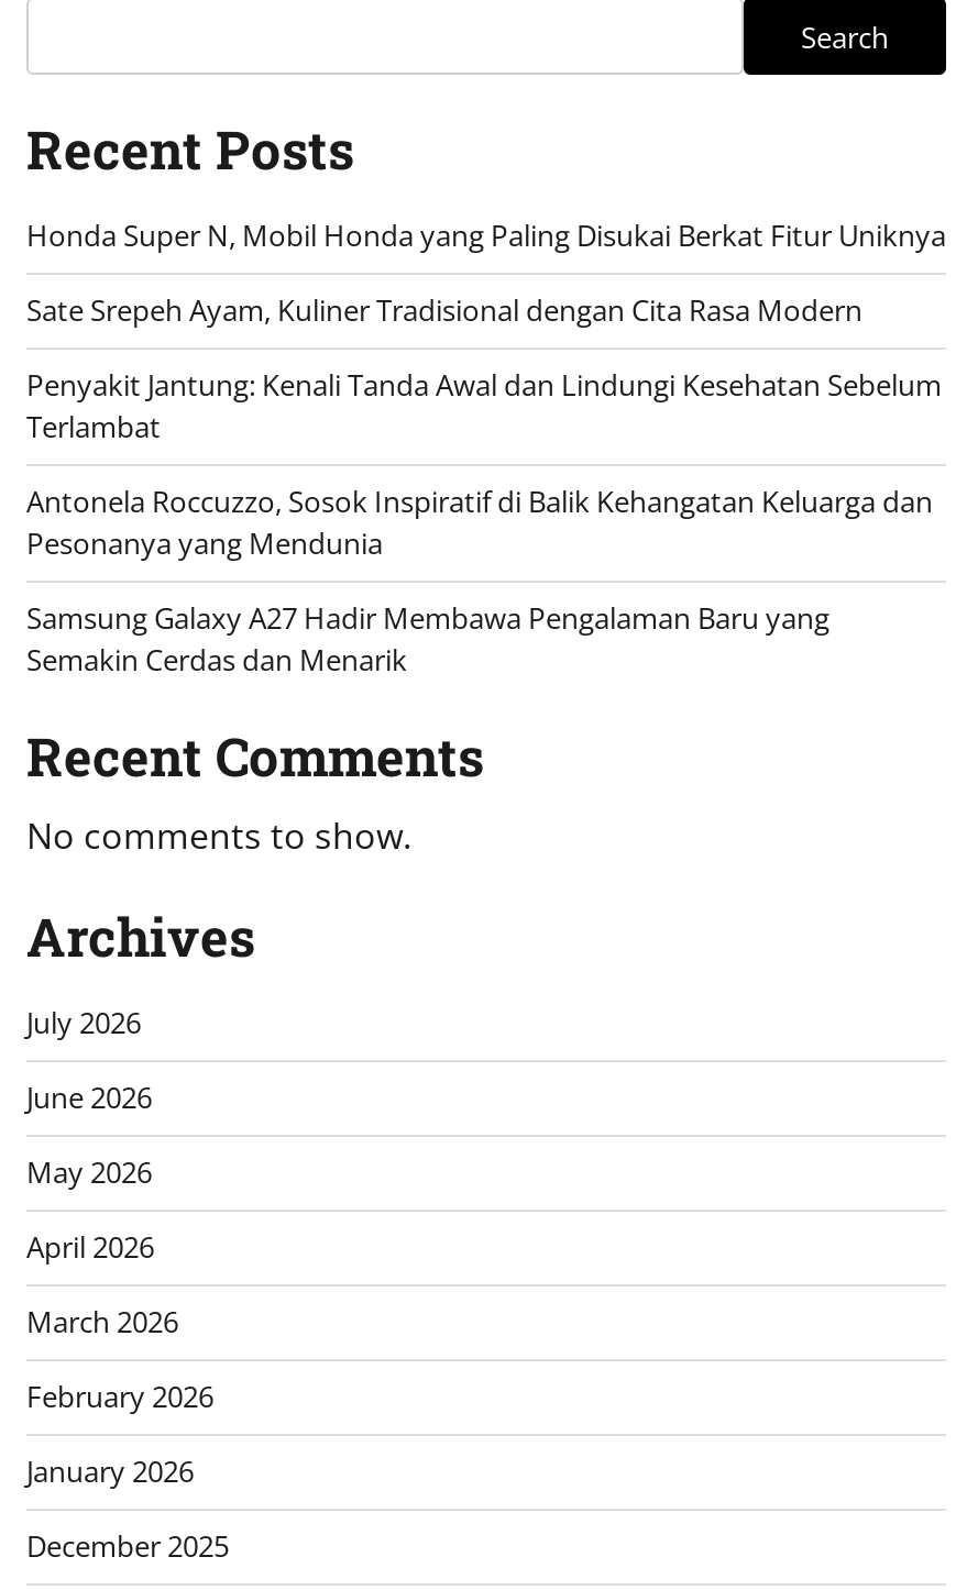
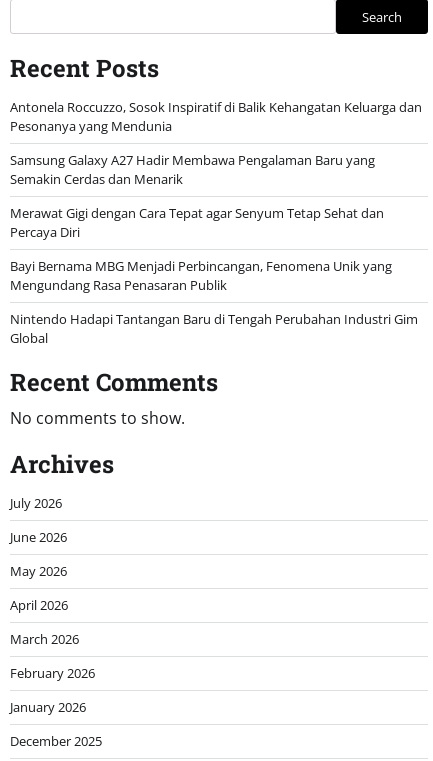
[26,216,946,447] Honda Super N, Mobil Honda yang Paling Disukai Berkat Fitur Uniknya | Sate Srepeh Ayam, Kuliner Tradisional dengan Cita Rasa Modern | Penyakit Jantung: Kenali Tanda Awal dan Lindungi Kesehatan Sebelum | Terlambat -> none
moved [26,482,933,680] -> [10,98,422,188]: Antonela Roccuzzo, Sosok Inspiratif di Balik Kehangatan Keluarga dan | Pesonanya yang Mendunia | Samsung Galaxy A27 Hadir Membawa Pengalaman Baru yang | Semakin Cerdas dan Menarik
none -> [10,204,418,347] Merawat Gigi dengan Cara Tepat agar Senyum Tetap Sehat dan | Percaya Diri | Bayi Bernama MBG Menjadi Perbincangan, Fenomena Unik yang | Mengundang Rasa Penasaran Publik | Nintendo Hadapi Tantangan Baru di Tengah Perubahan Industri Gim | Global

